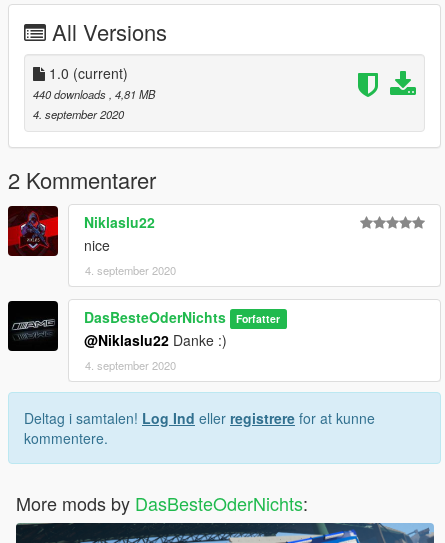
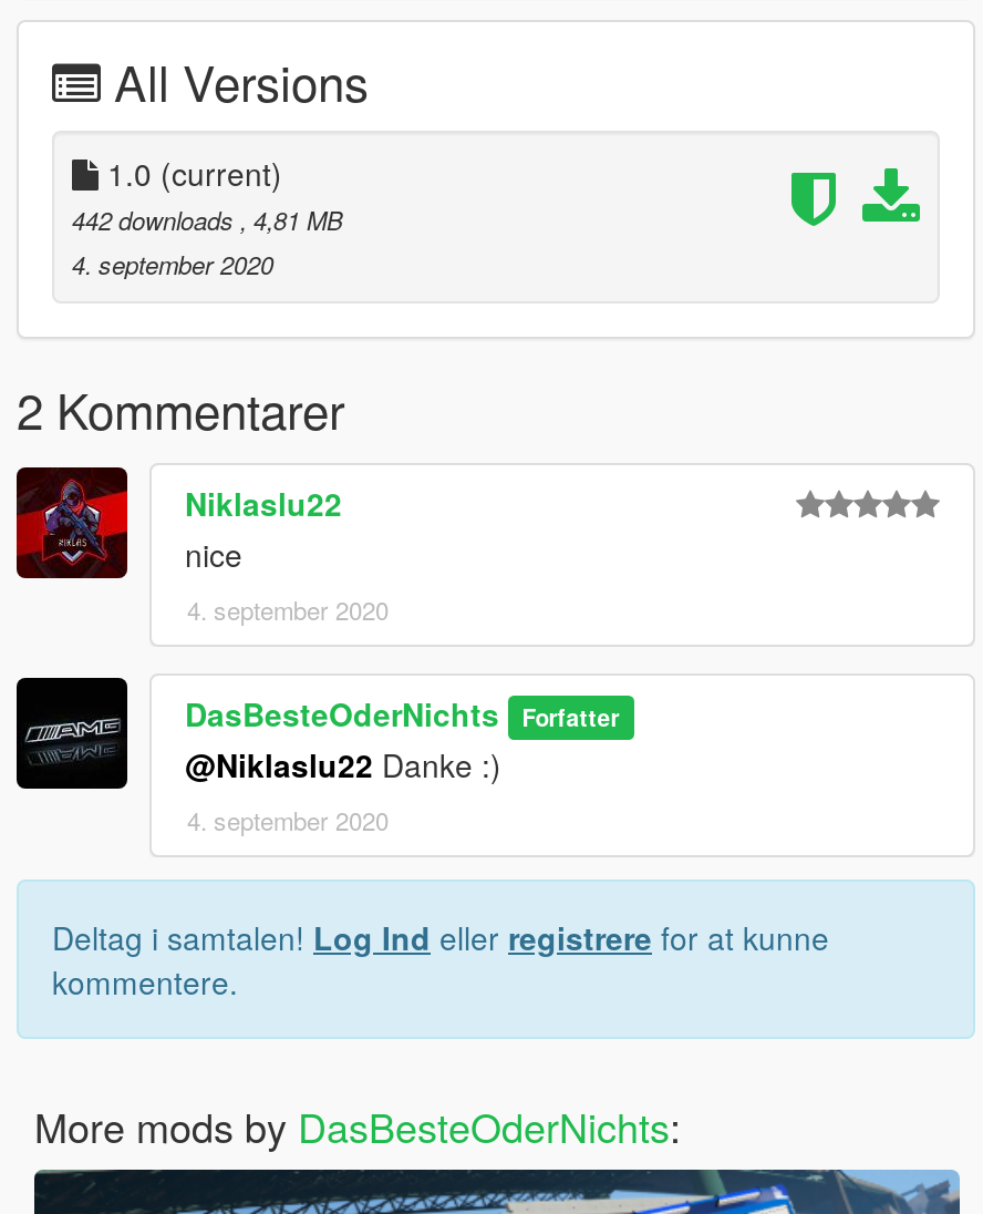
[33,86,155,102] 440 downloads, 4,81 MB -> [72,201,342,237] 442 downloads, 4,81 MB

